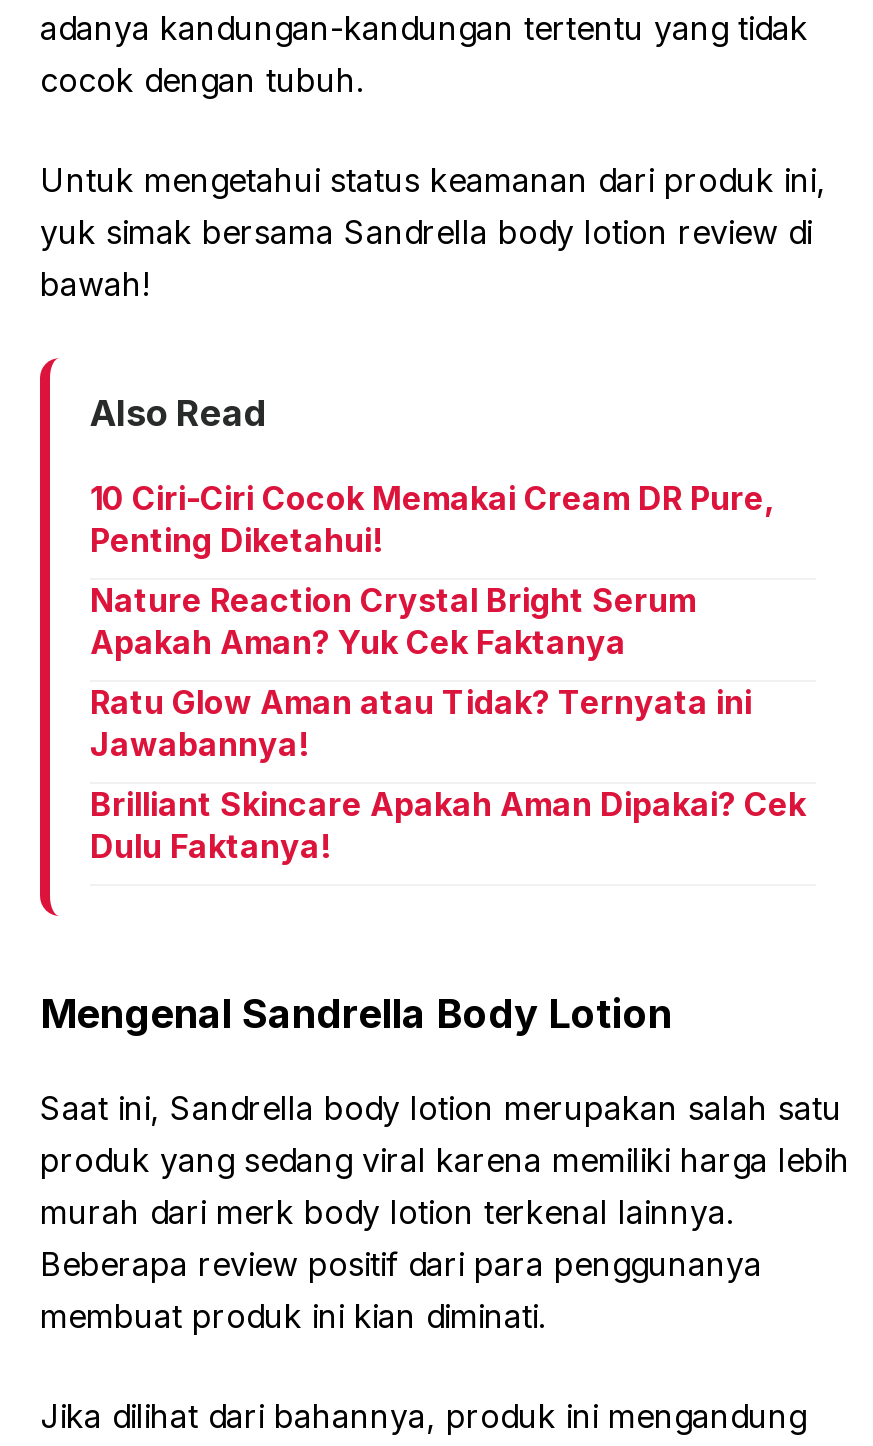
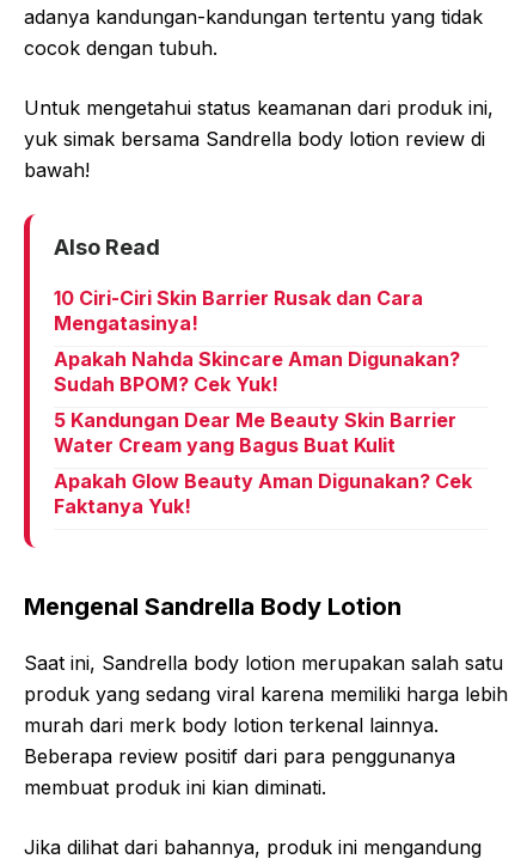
[90,479,774,561] 10 Ciri-Ciri Cocok Memakai Cream DR Pure, | Penting Diketahui! -> [54,286,423,335] 10 Ciri-Ciri Skin Barrier Rusak dan Cara | Mengatasinya!
[90,581,696,663] Nature Reaction Crystal Bright Serum | Apakah Aman? Yuk Cek Faktanya -> [54,347,460,396] Apakah Nahda Skincare Aman Digunakan? | Sudah BPOM? Cek Yuk!
[90,683,752,765] Ratu Glow Aman atau Tidak? Ternyata ini | Jawabannya! -> [54,408,456,458] 5 Kandungan Dear Me Beauty Skin Barrier | Water Cream yang Bagus Buat Kulit
[90,785,806,867] Brilliant Skincare Apakah Aman Dipakai? Cek | Dulu Faktanya! -> [54,469,472,519] Apakah Glow Beauty Aman Digunakan? Cek | Faktanya Yuk!

